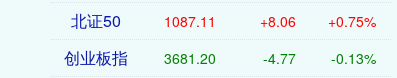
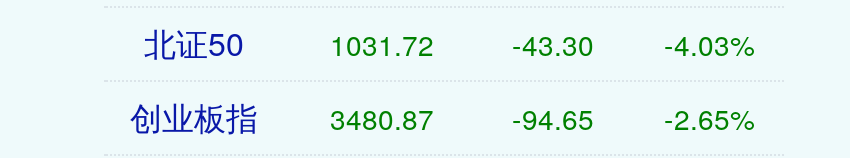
[164,11,216,31] 1087.11 -> [330,25,434,65] 1031.72
[260,11,296,31] +8.06 -> [512,25,594,65] -43.30
[328,11,376,31] +0.75% -> [664,25,754,65] -4.03%
[164,48,216,68] 3681.20 -> [330,99,434,139] 3480.87
[263,48,296,68] -4.77 -> [512,99,594,139] -94.65
[331,48,376,68] -0.13% -> [664,99,754,139] -2.65%

